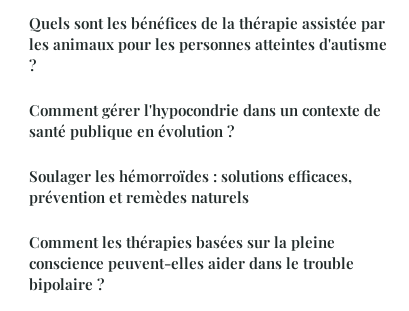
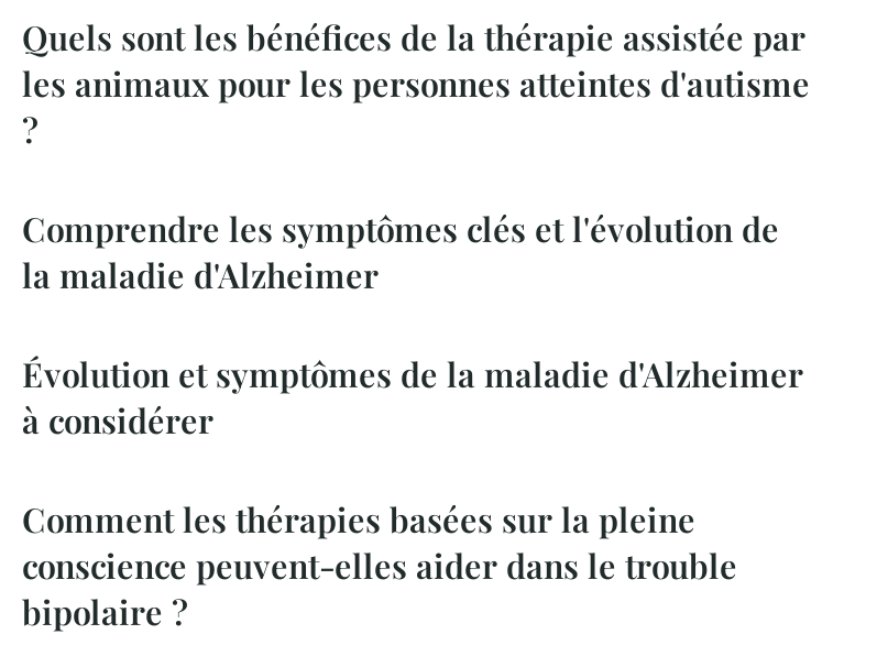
[29,100,381,141] Comment gérer l'hypocondrie dans un contexte de | santé publique en évolution ? -> [22,206,779,296] Comprendre les symptômes clés et l'évolution de | la maladie d'Alzheimer
[29,166,352,207] Soulager les hémorroïdes : solutions efficaces, | prévention et remèdes naturels -> [22,351,803,441] Évolution et symptômes de la maladie d'Alzheimer | à considérer

